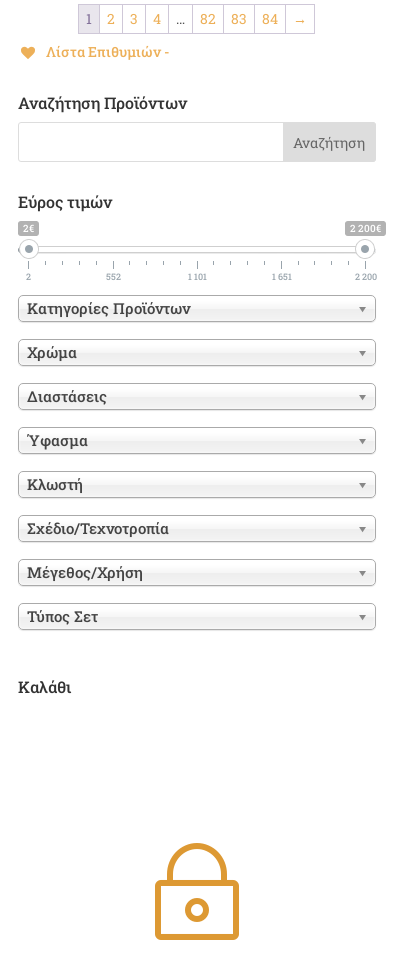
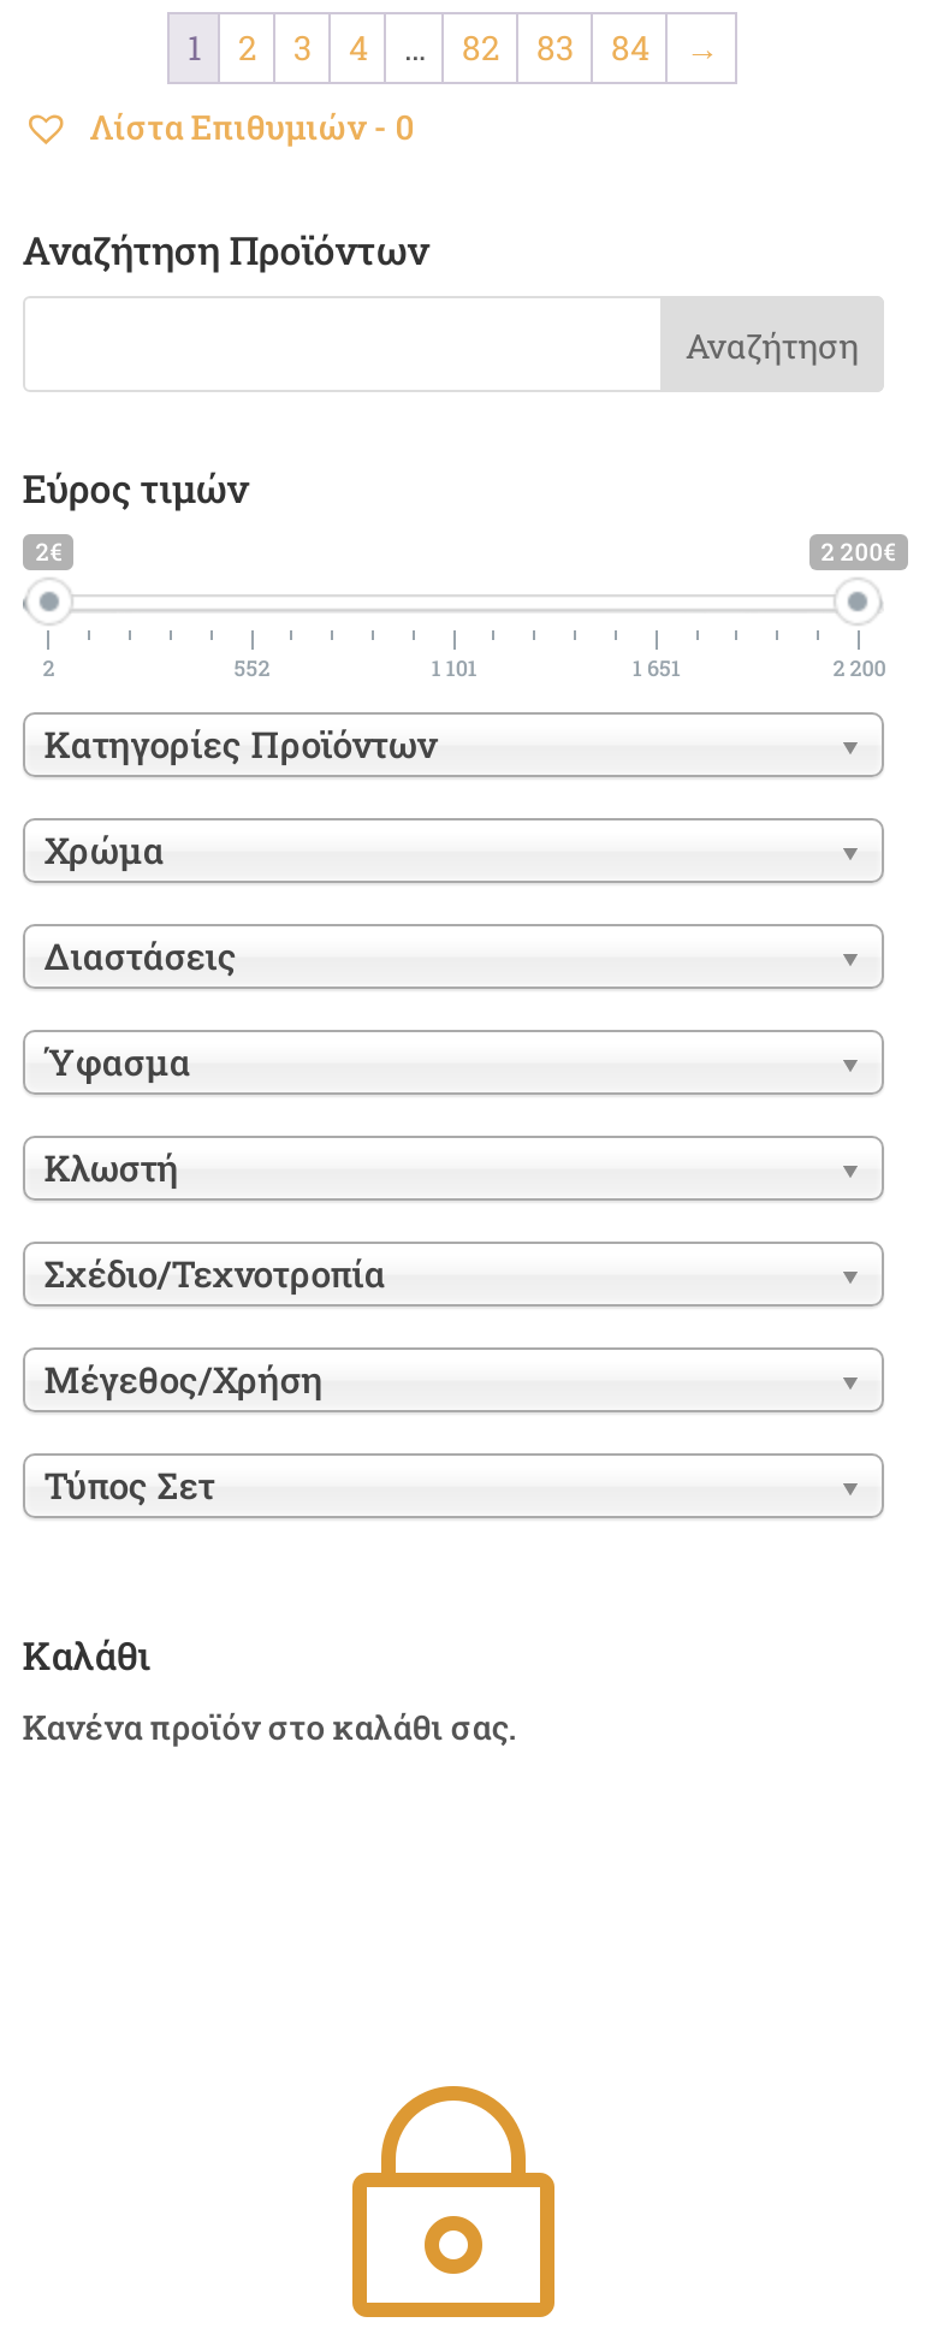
[46,42,170,61] Λίστα Επιθυμιών - -> [90,104,414,150] Λίστα Επιθυμιών - 0
none -> [22,1704,516,1750] Κανένα προϊόν στο καλάθι σας.

